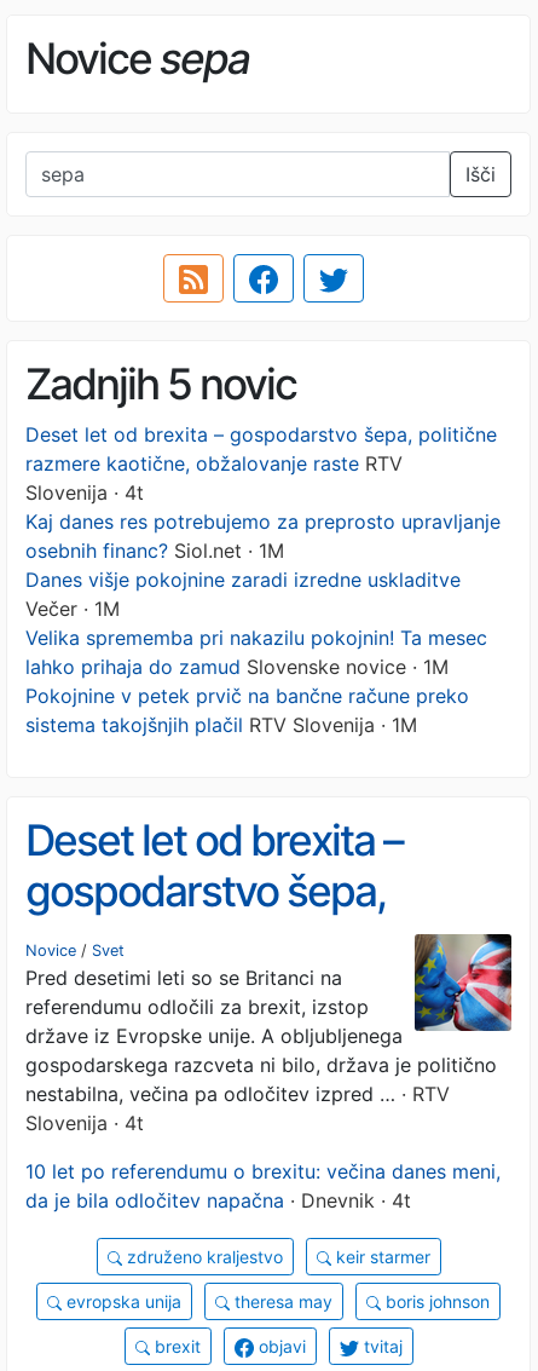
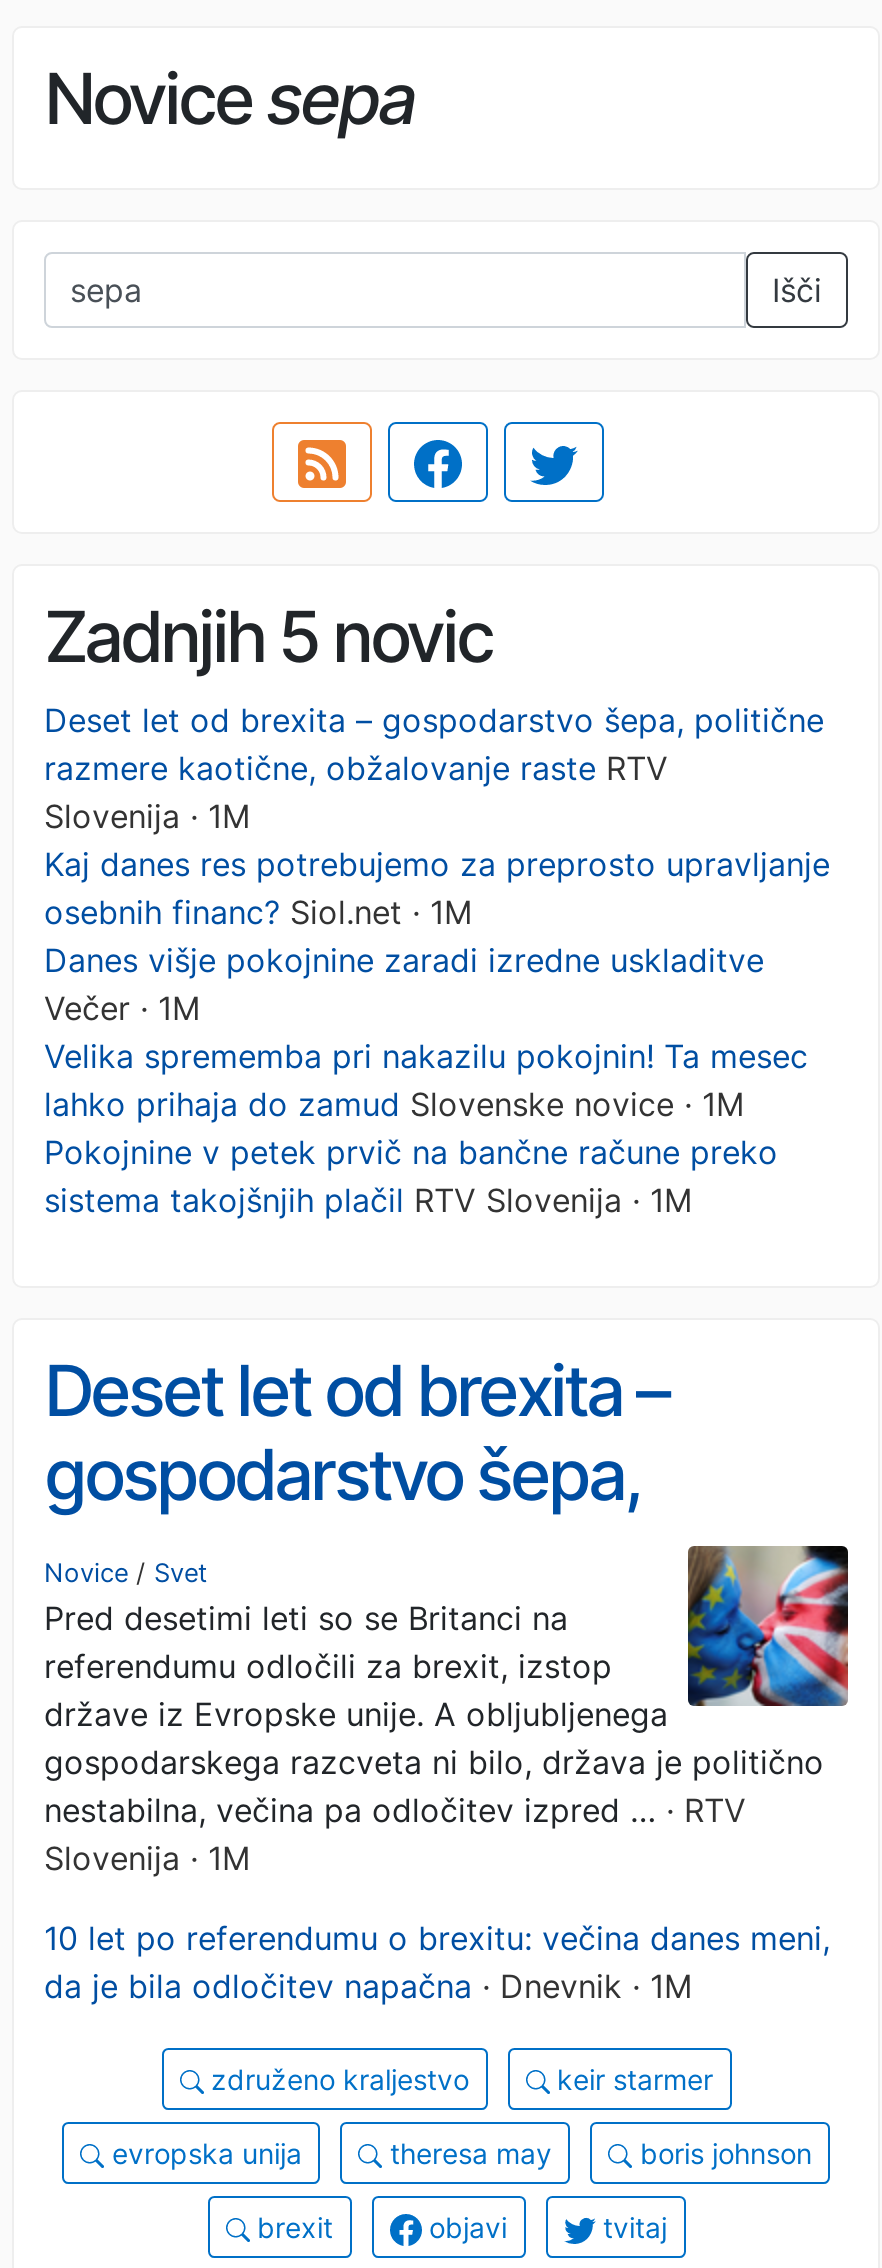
[25,480,144,504] Slovenija · 4t -> [44,795,250,835] Slovenija · 1M
[25,1110,144,1135] Slovenija · 4t -> [44,1837,250,1877] Slovenija · 1M
[25,1188,411,1212] da je bila odločitev napačna · Dnevnik · 4t -> [44,1965,692,2005] da je bila odločitev napačna · Dnevnik · 1M

